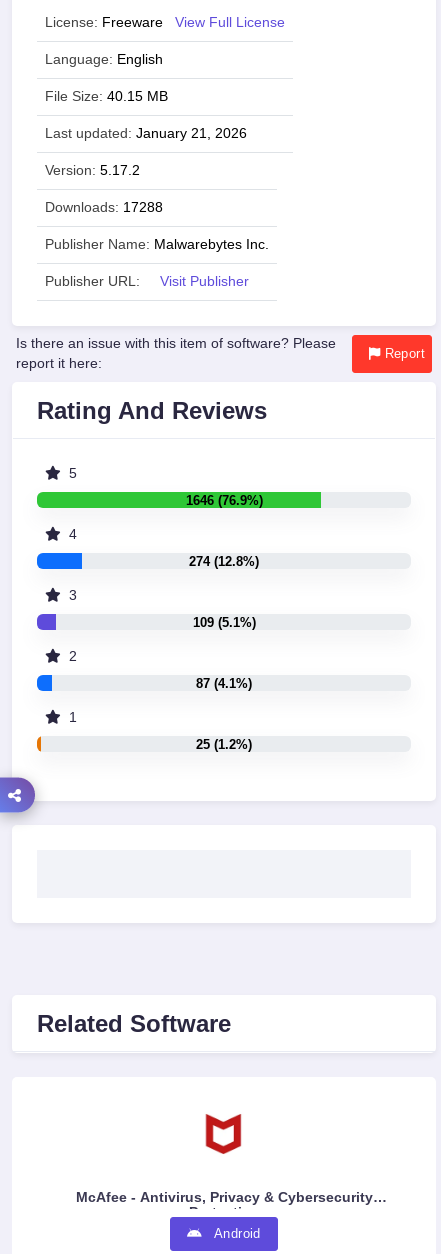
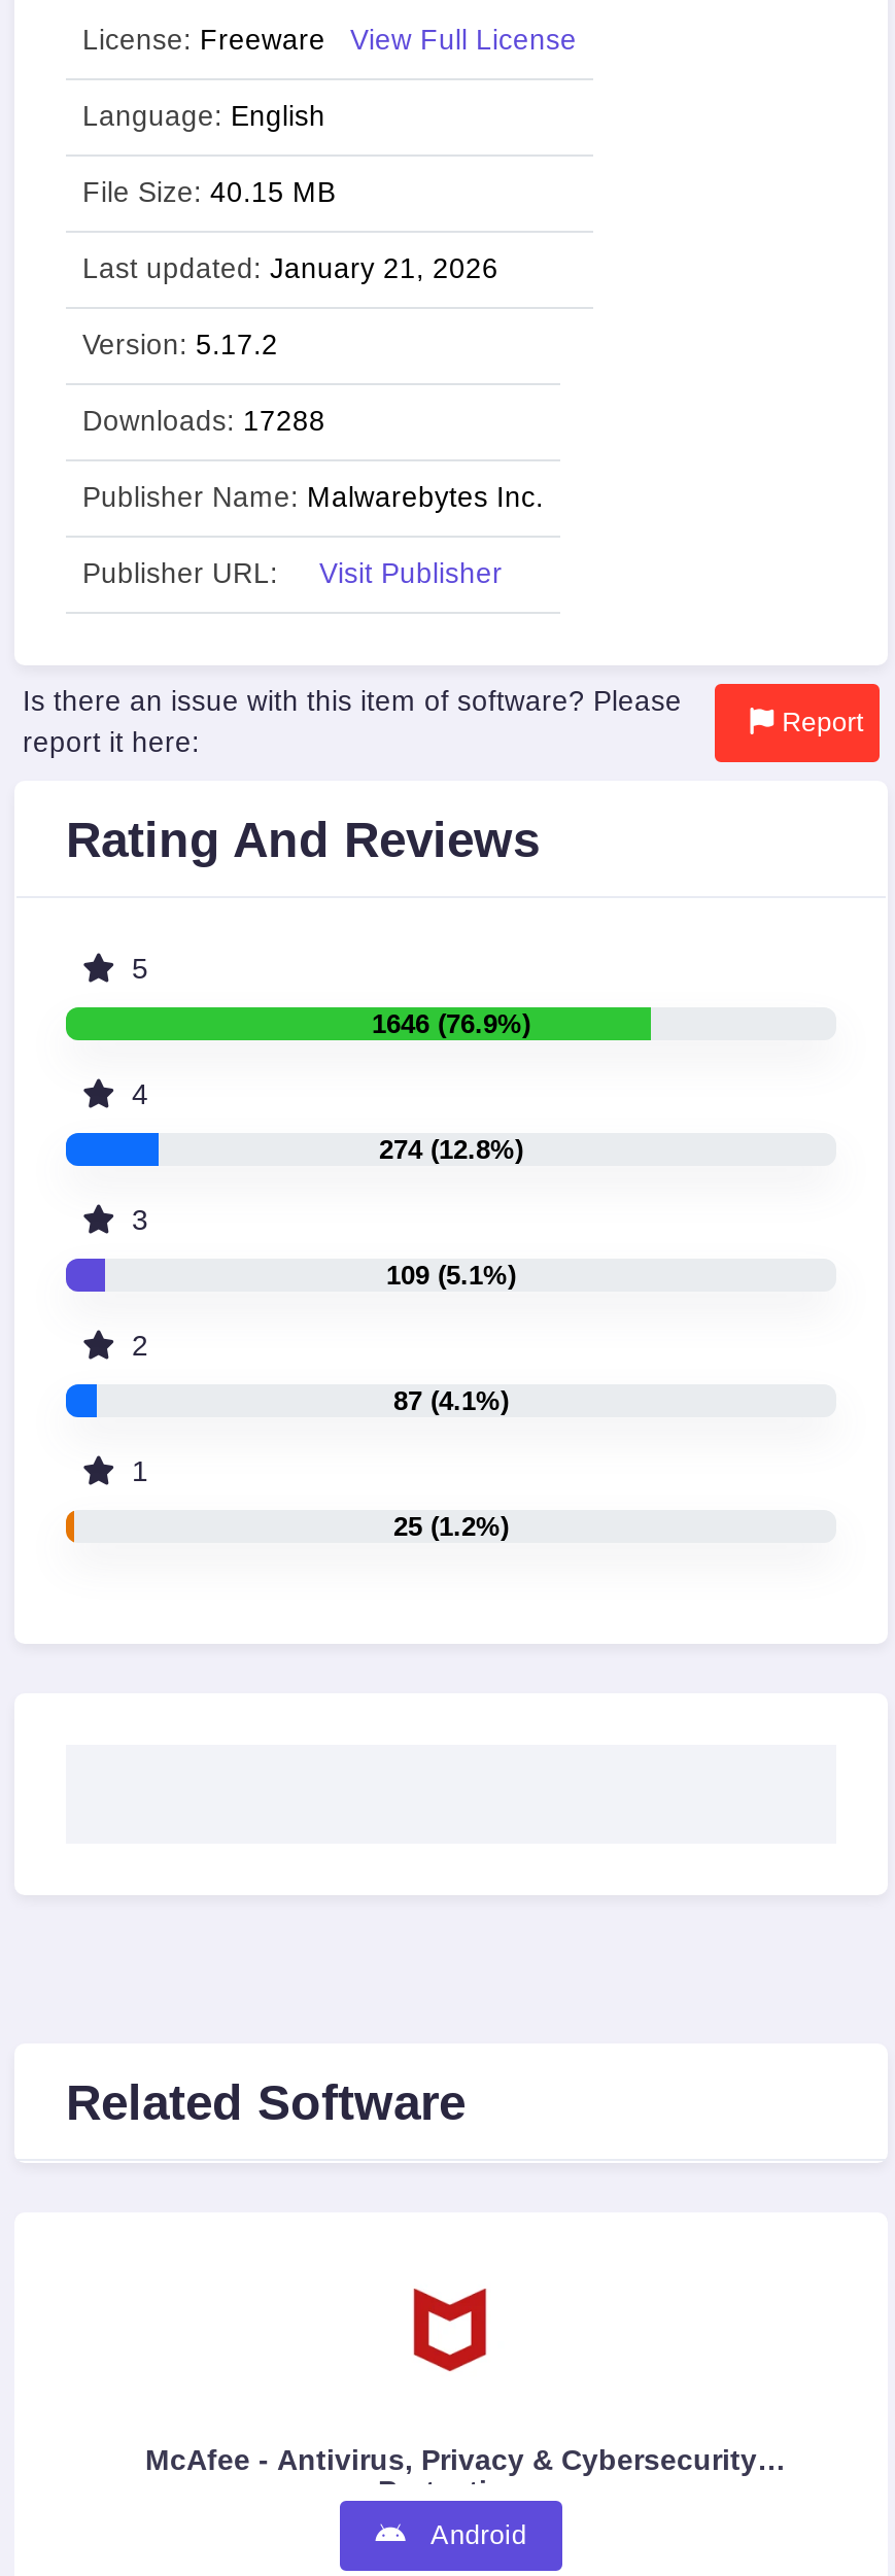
[3,776,37,820] [image] -> none

